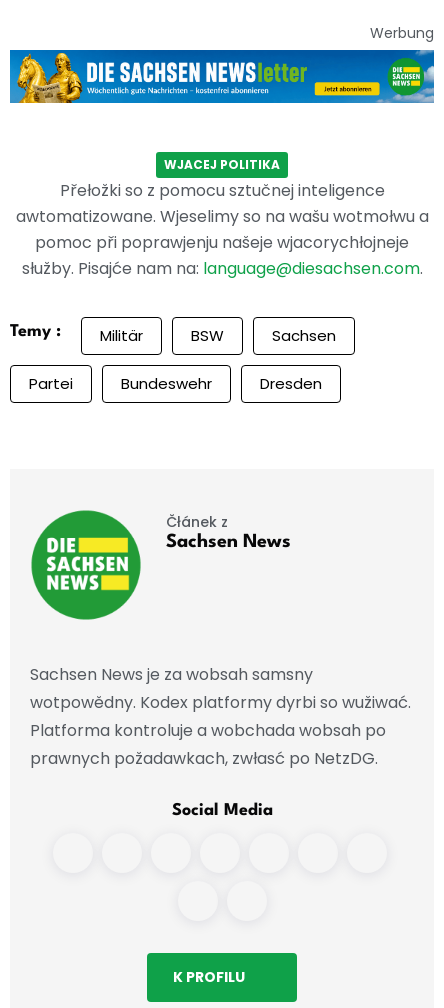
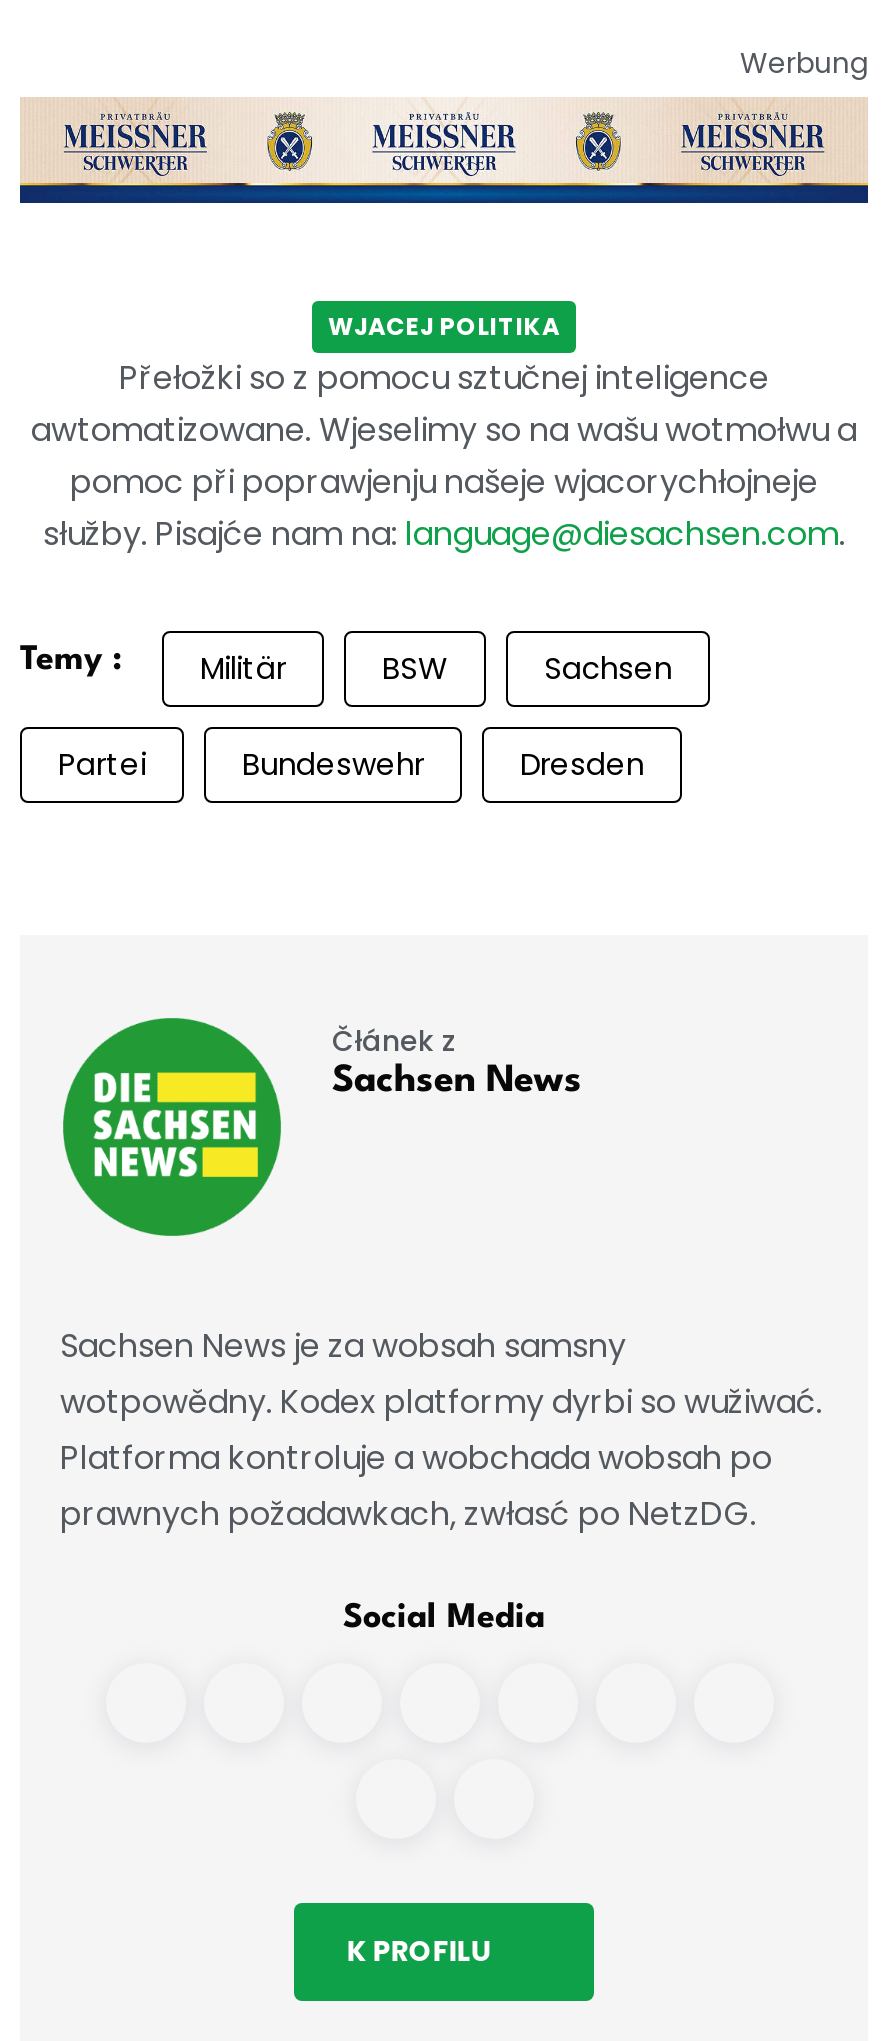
[9,49,435,104] [image] -> [18,97,870,205] [image]

